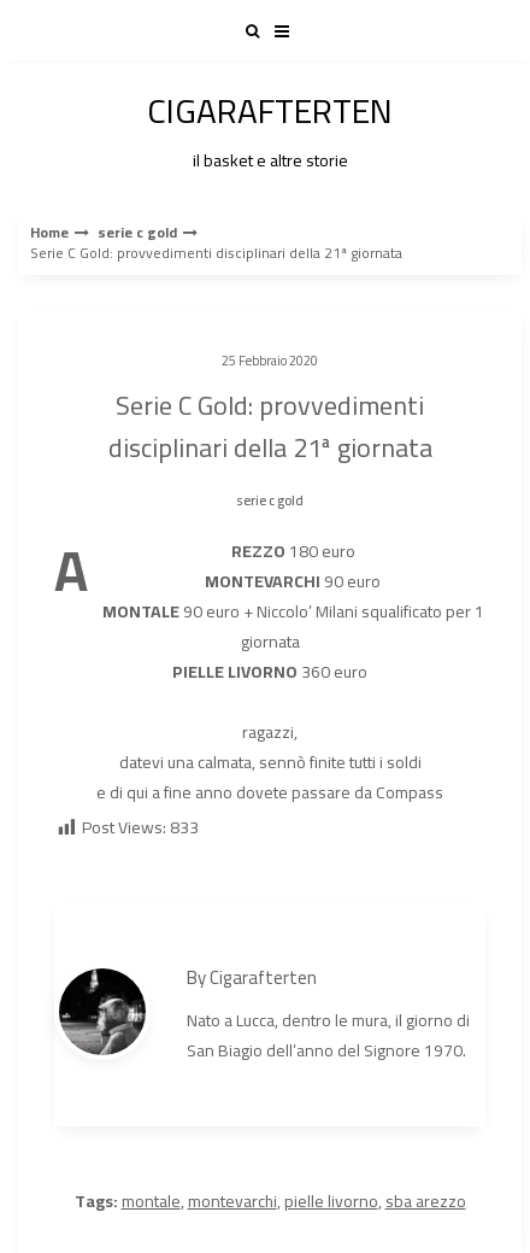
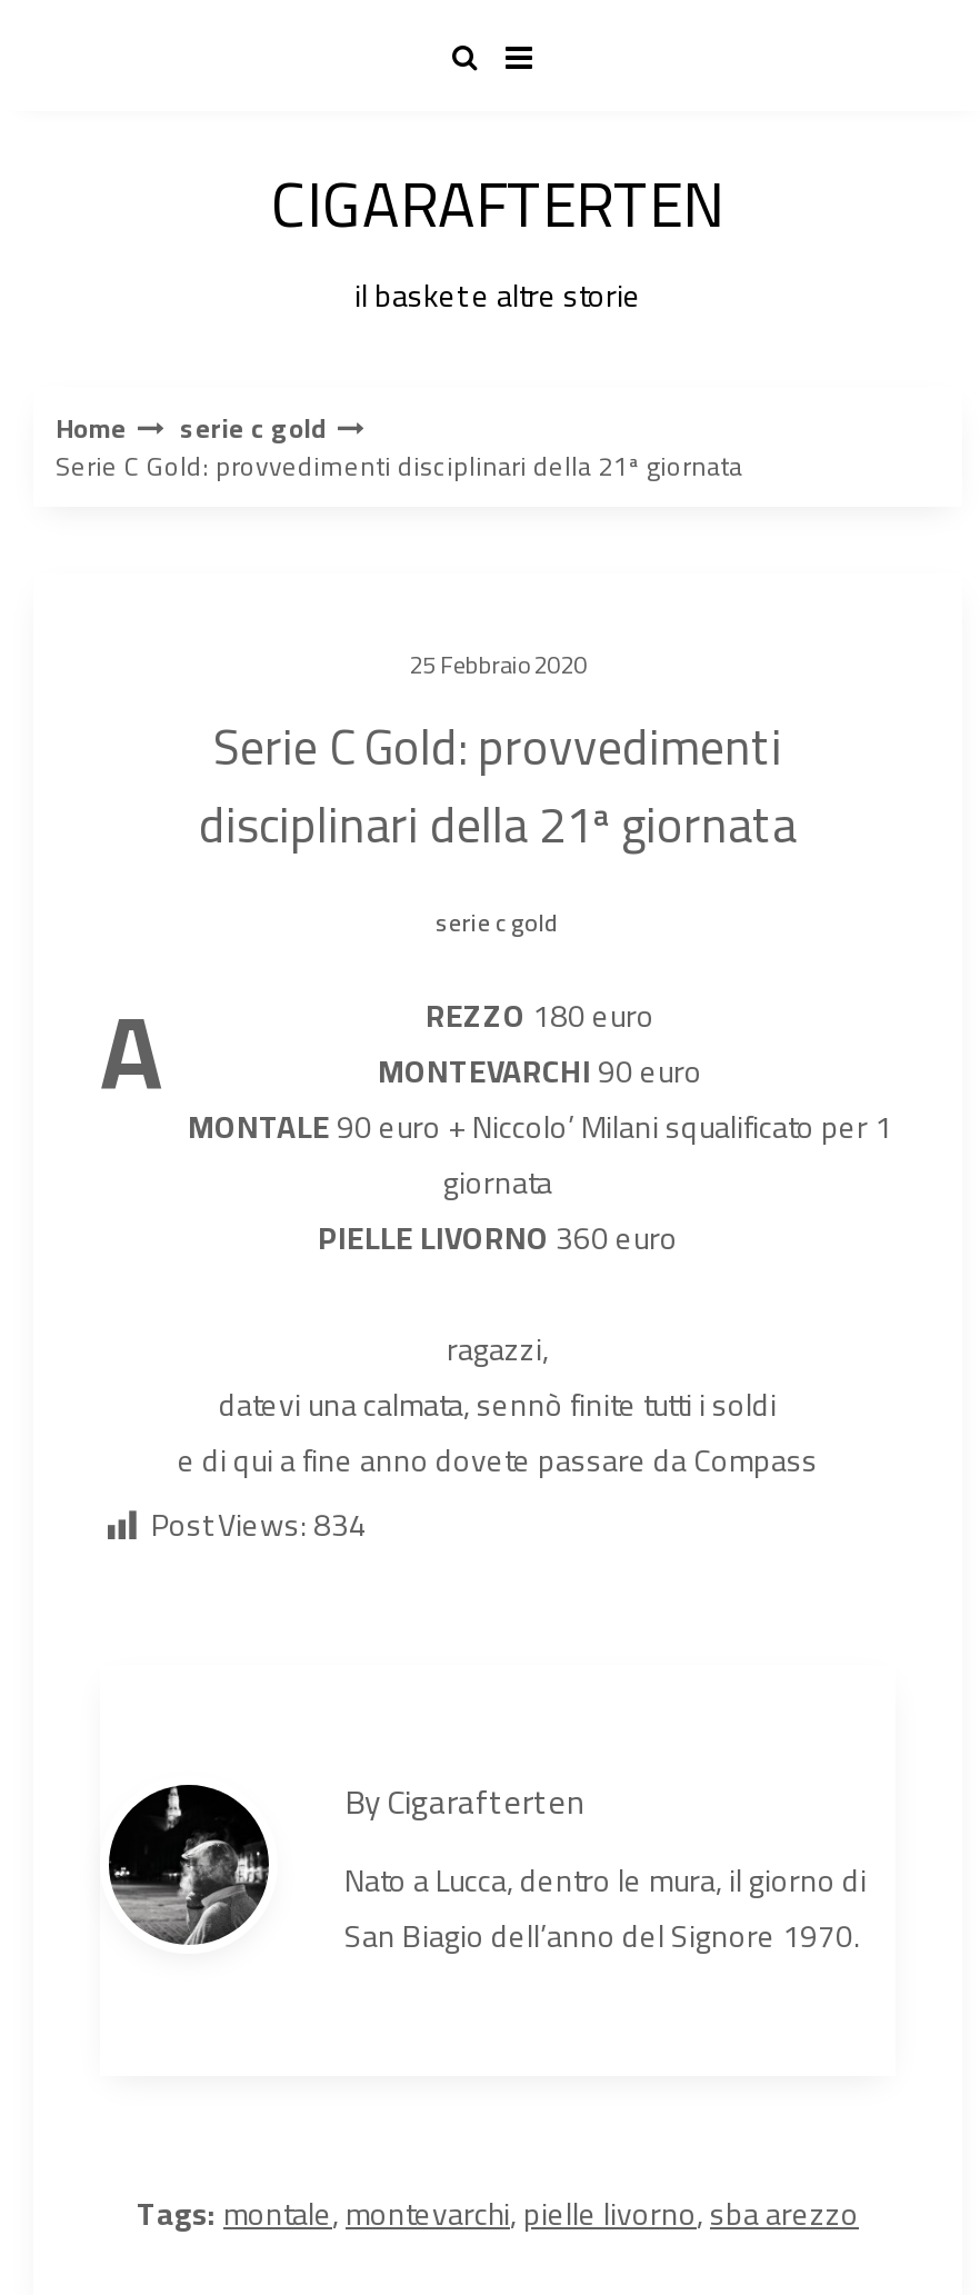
[82,812,199,843] Post Views: 833 -> [151,1496,367,1554] Post Views: 834

